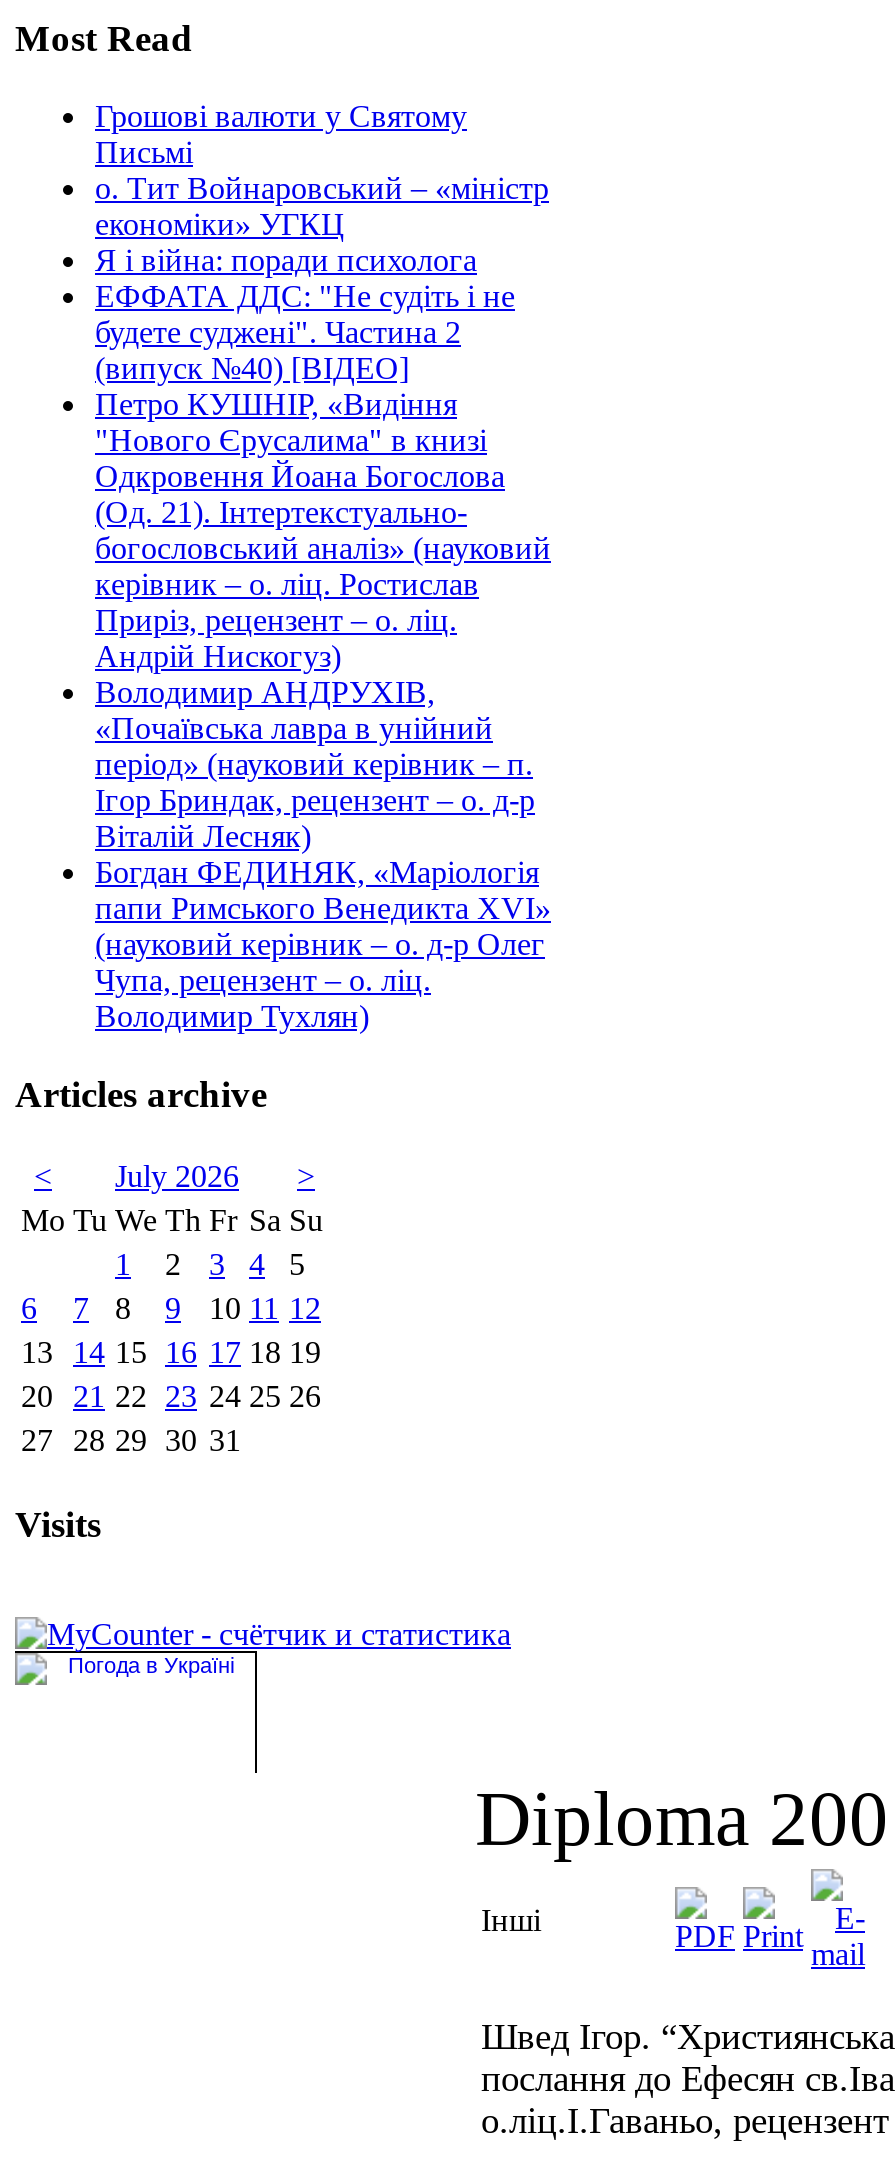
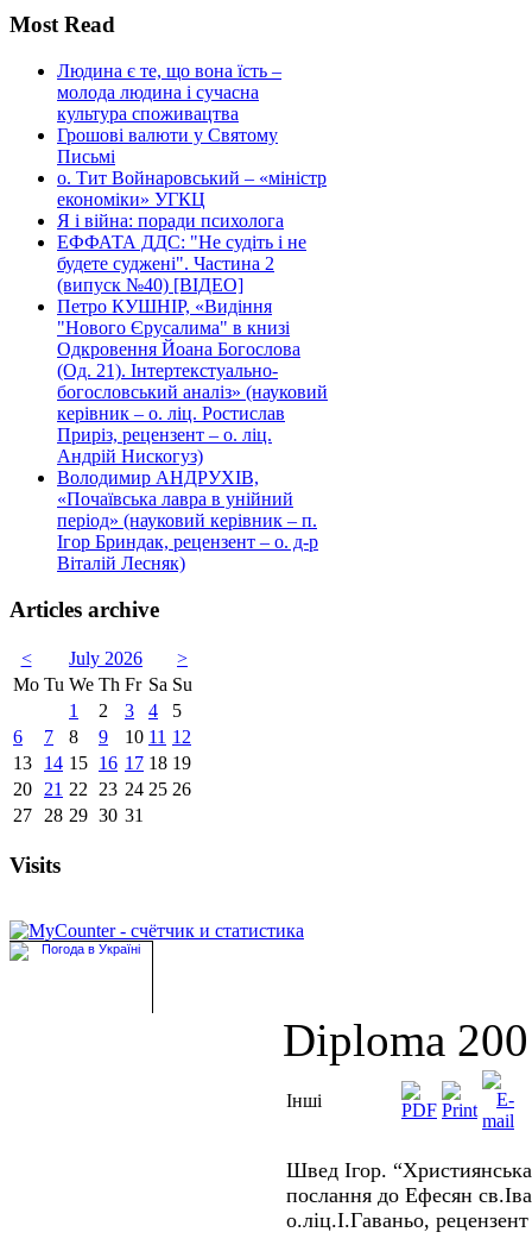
none -> [57,61,281,124] Людина є те, що вона їсть – | молода людина і сучасна | культура споживацтва
moved [95,99,551,853] -> [57,125,328,573]: Грошові валюти у Святому | Письмі | о. Тит Войнаровський – «міністр | ... | Ігор Бриндак, рецензент – о. д-р | Віталій Лесняк)
[95,855,551,1033] Богдан ФЕДИНЯК, «Маріологія | папи Римського Венедикта XVI» | (науковий керівник – о. д-р Олег | Чупа, рецензент – о. ліц. | Володимир Тухлян) -> none

